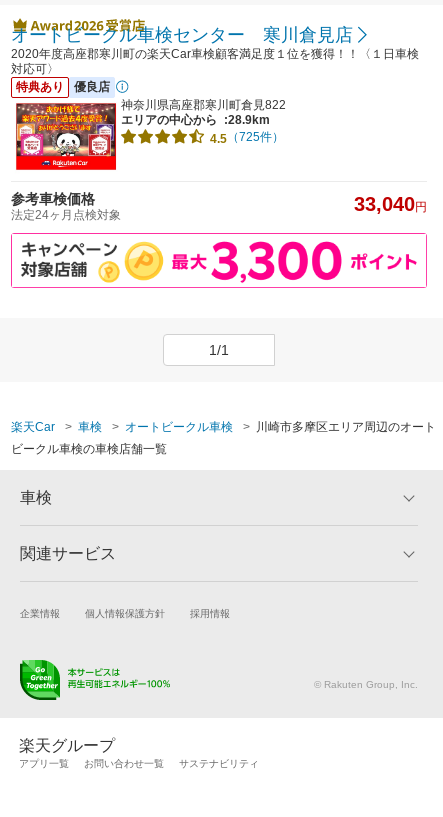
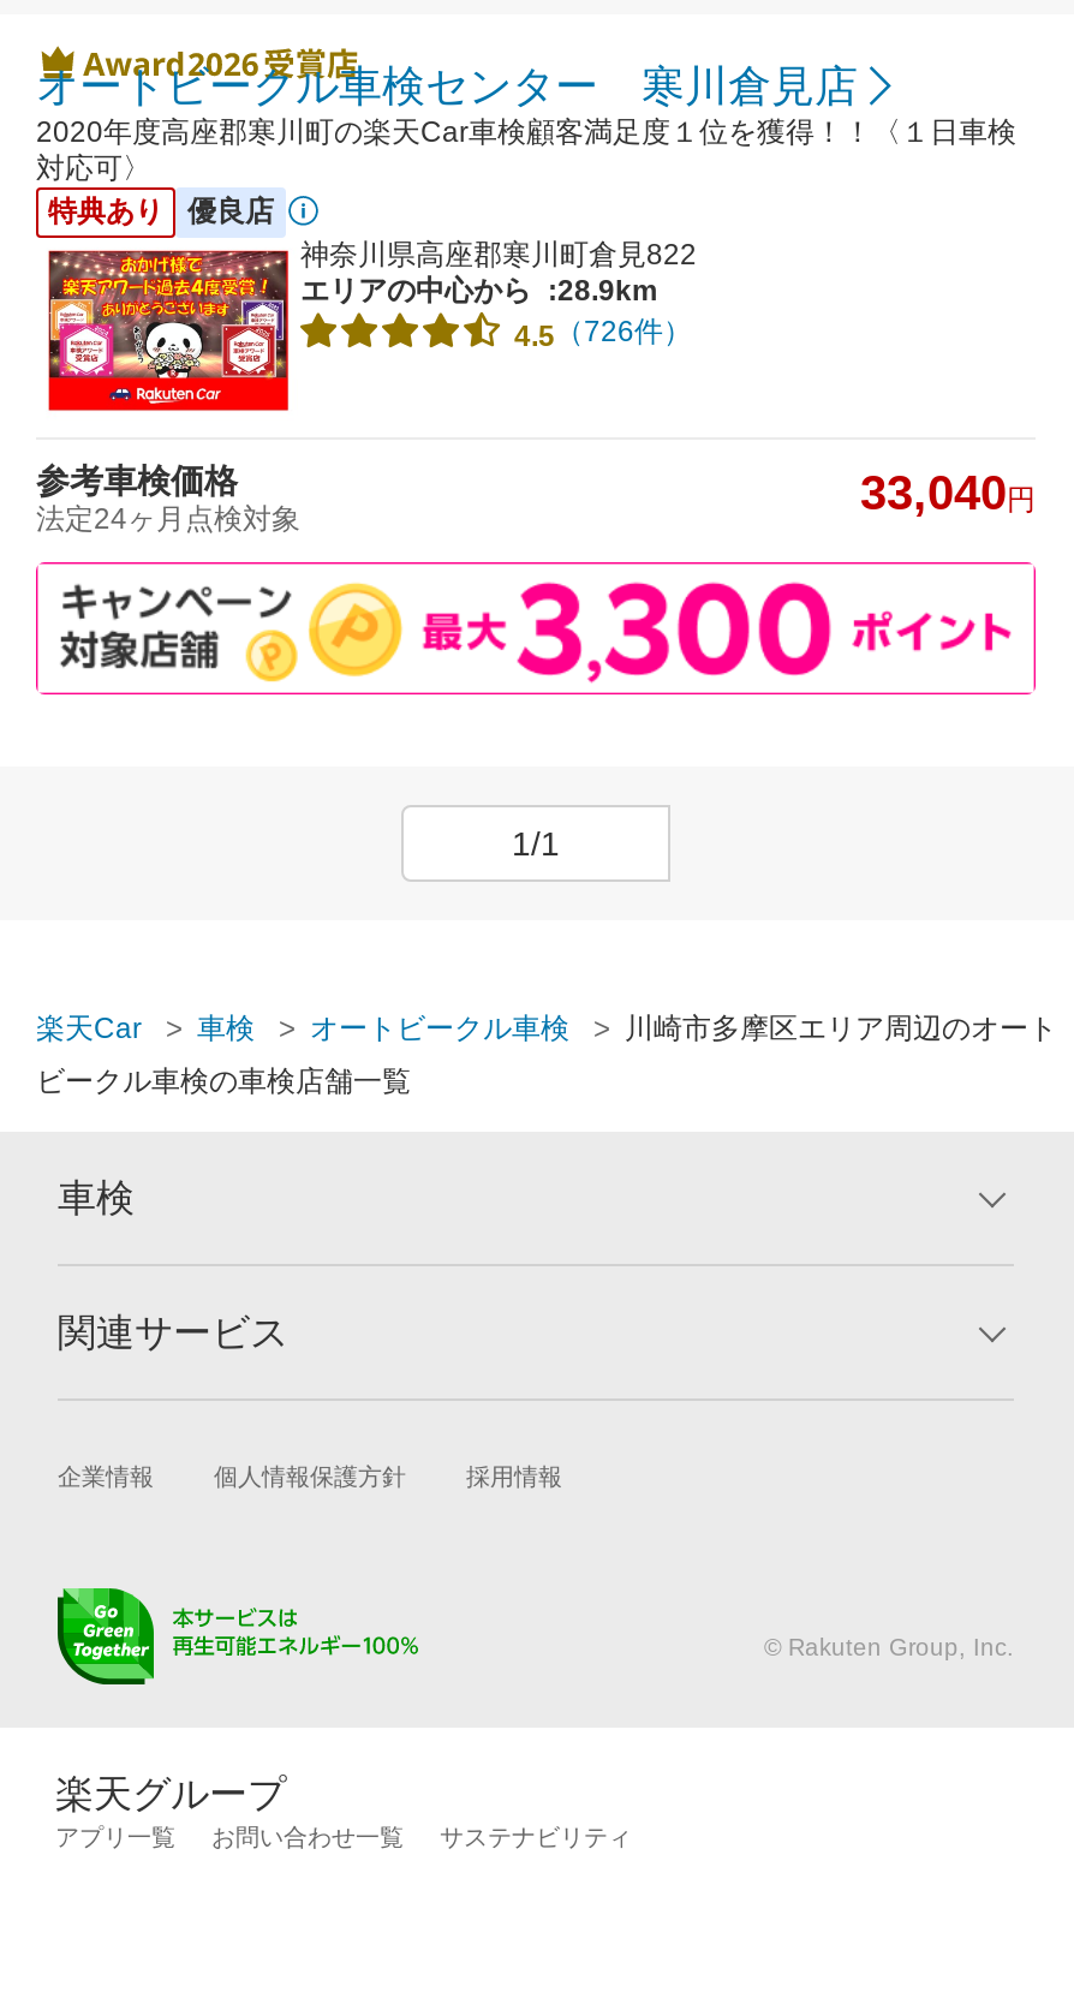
[210,130,284,146] 4.5（725件） -> [514,315,692,353] 4.5（726件）

